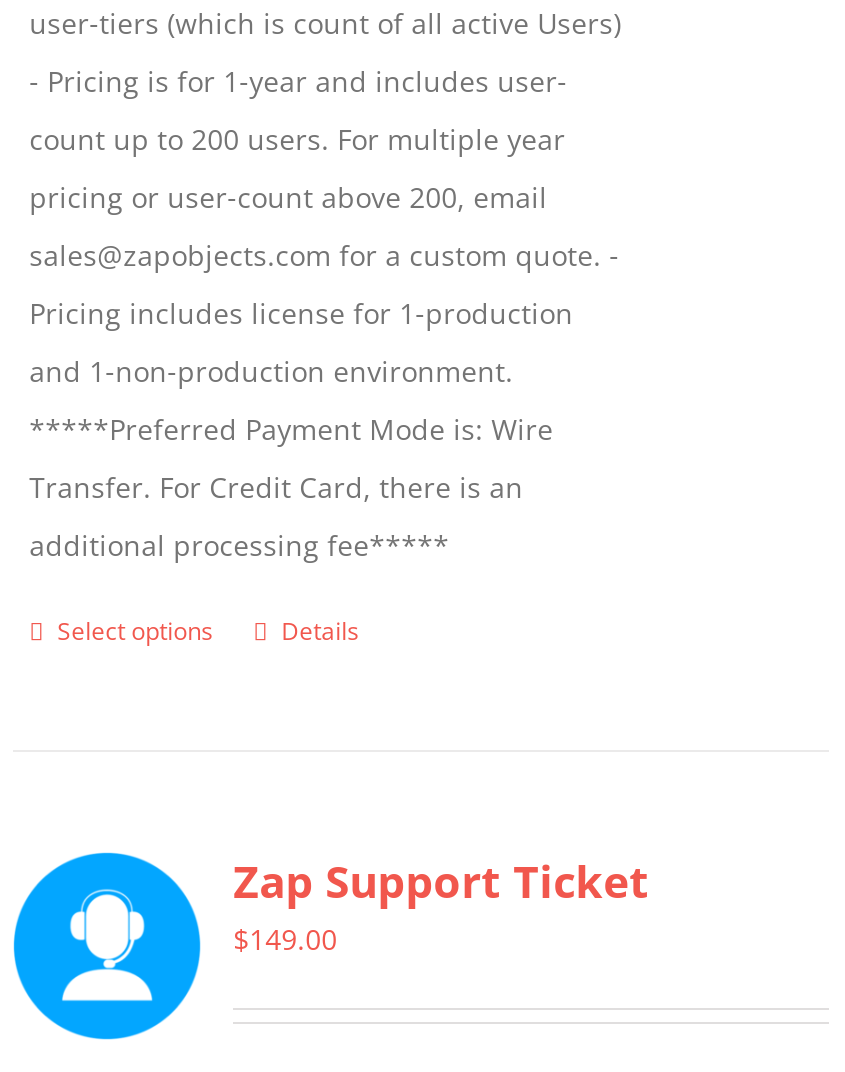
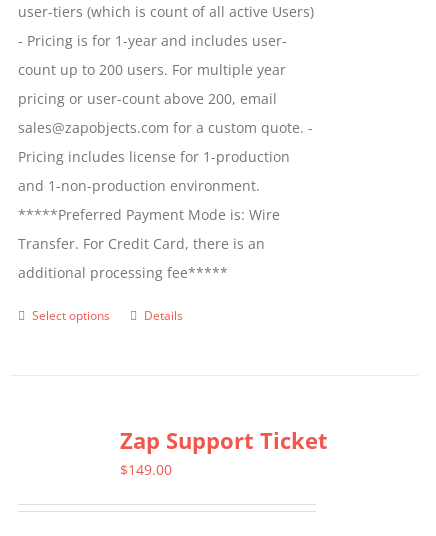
[11,850,203,1042] [image] -> none

